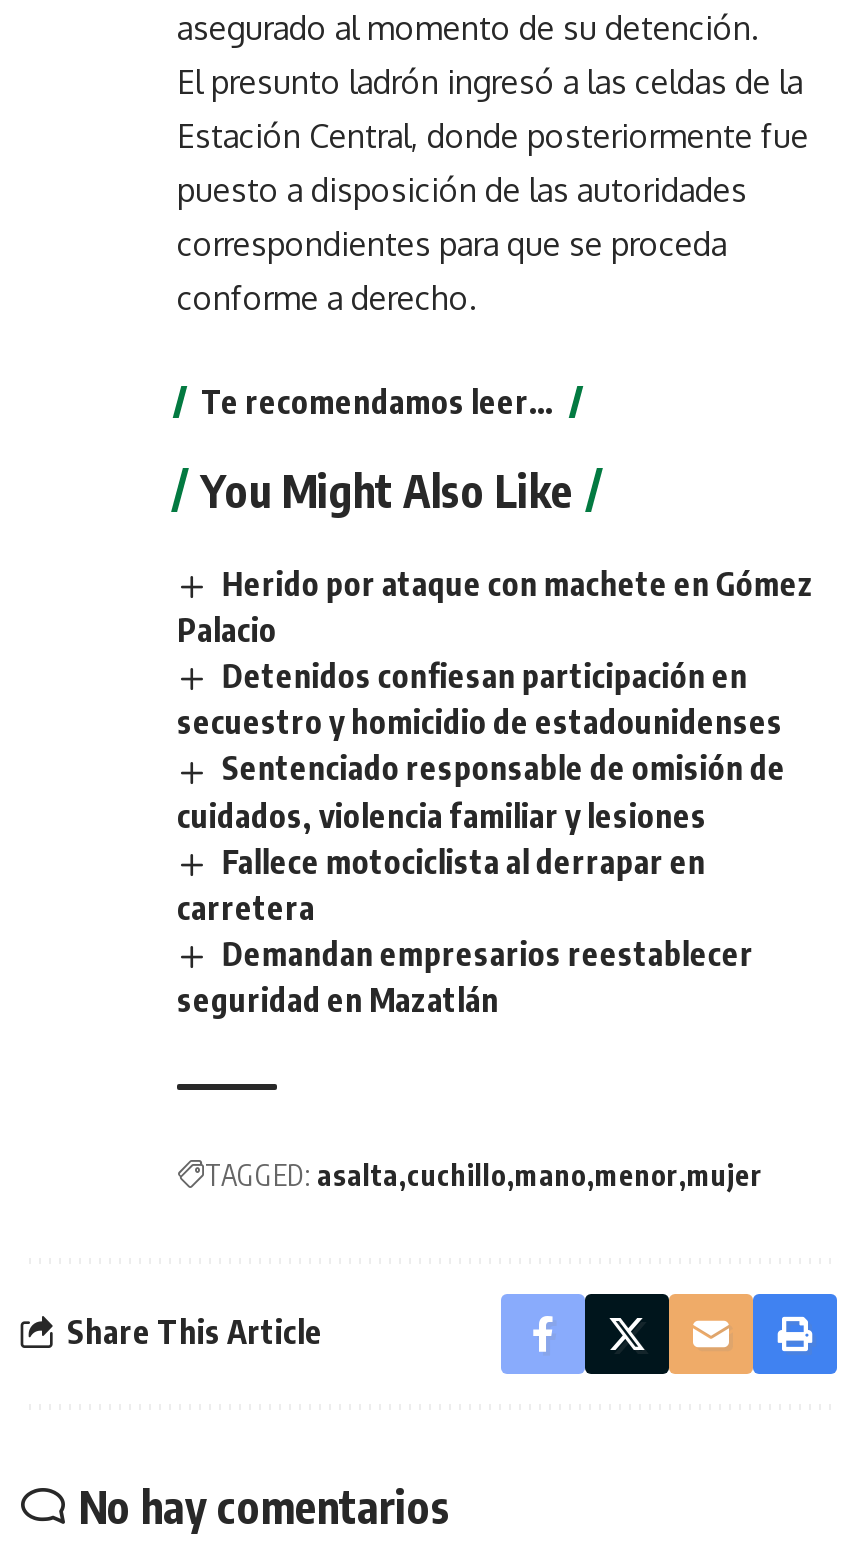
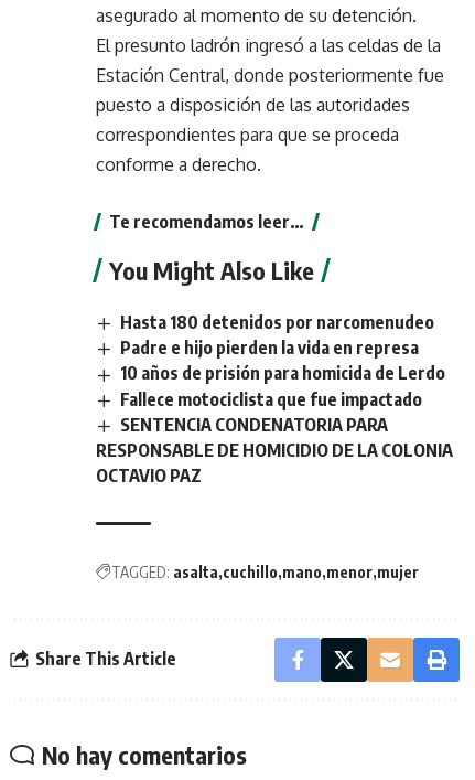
[177,564,814,1020] Herido por ataque con machete en Gómez | Palacio | Detenidos confiesan participación en | secuestro y homicidio de estadounidenses | Sentenciado responsable de omisión de | cuidados, violencia familiar y lesiones | Fallece motociclista al derrapar en | carretera | Demandan empresarios reestablecer | seguridad en Mazatlán -> [96,311,453,486] Hasta 180 detenidos por narcomenudeo | Padre e hijo pierden la vida en represa | 10 años de prisión para homicida de Lerdo | Fallece motociclista que fue impactado | SENTENCIA CONDENATORIA PARA | RESPONSABLE DE HOMICIDIO DE LA COLONIA | OCTAVIO PAZ

